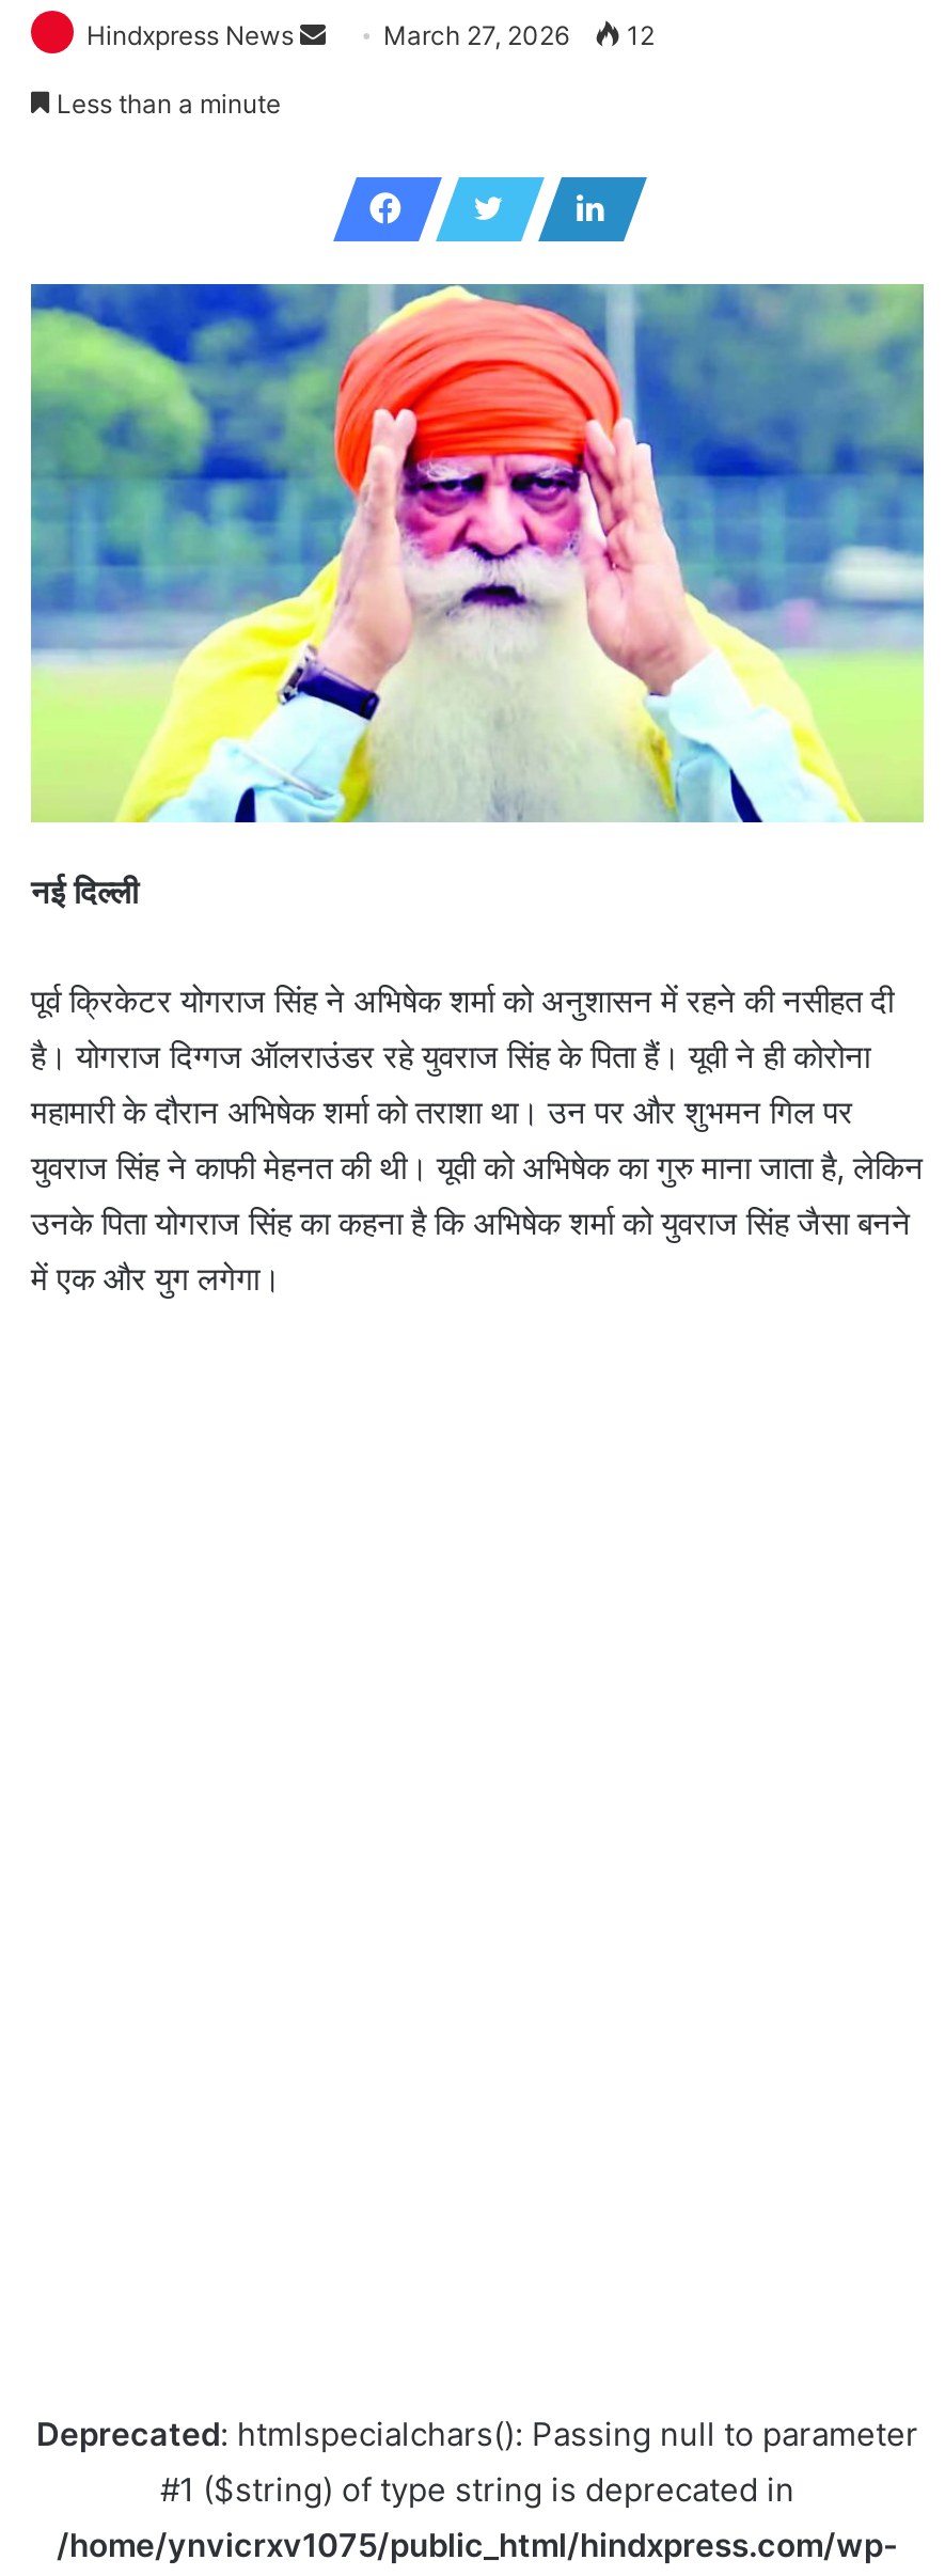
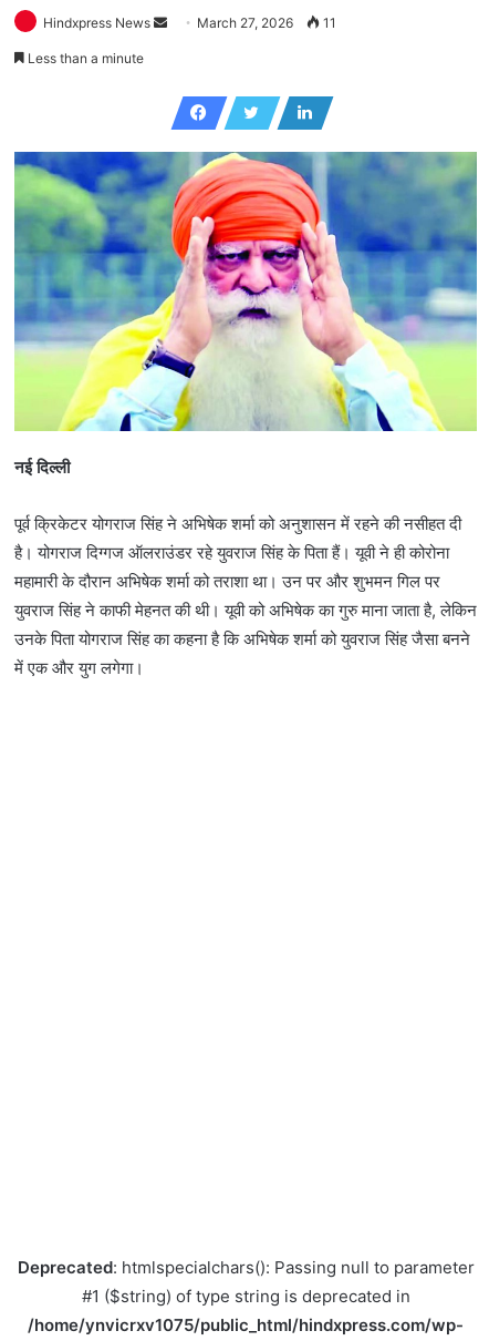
[620,19,655,51] 12 -> [320,14,336,31] 11

